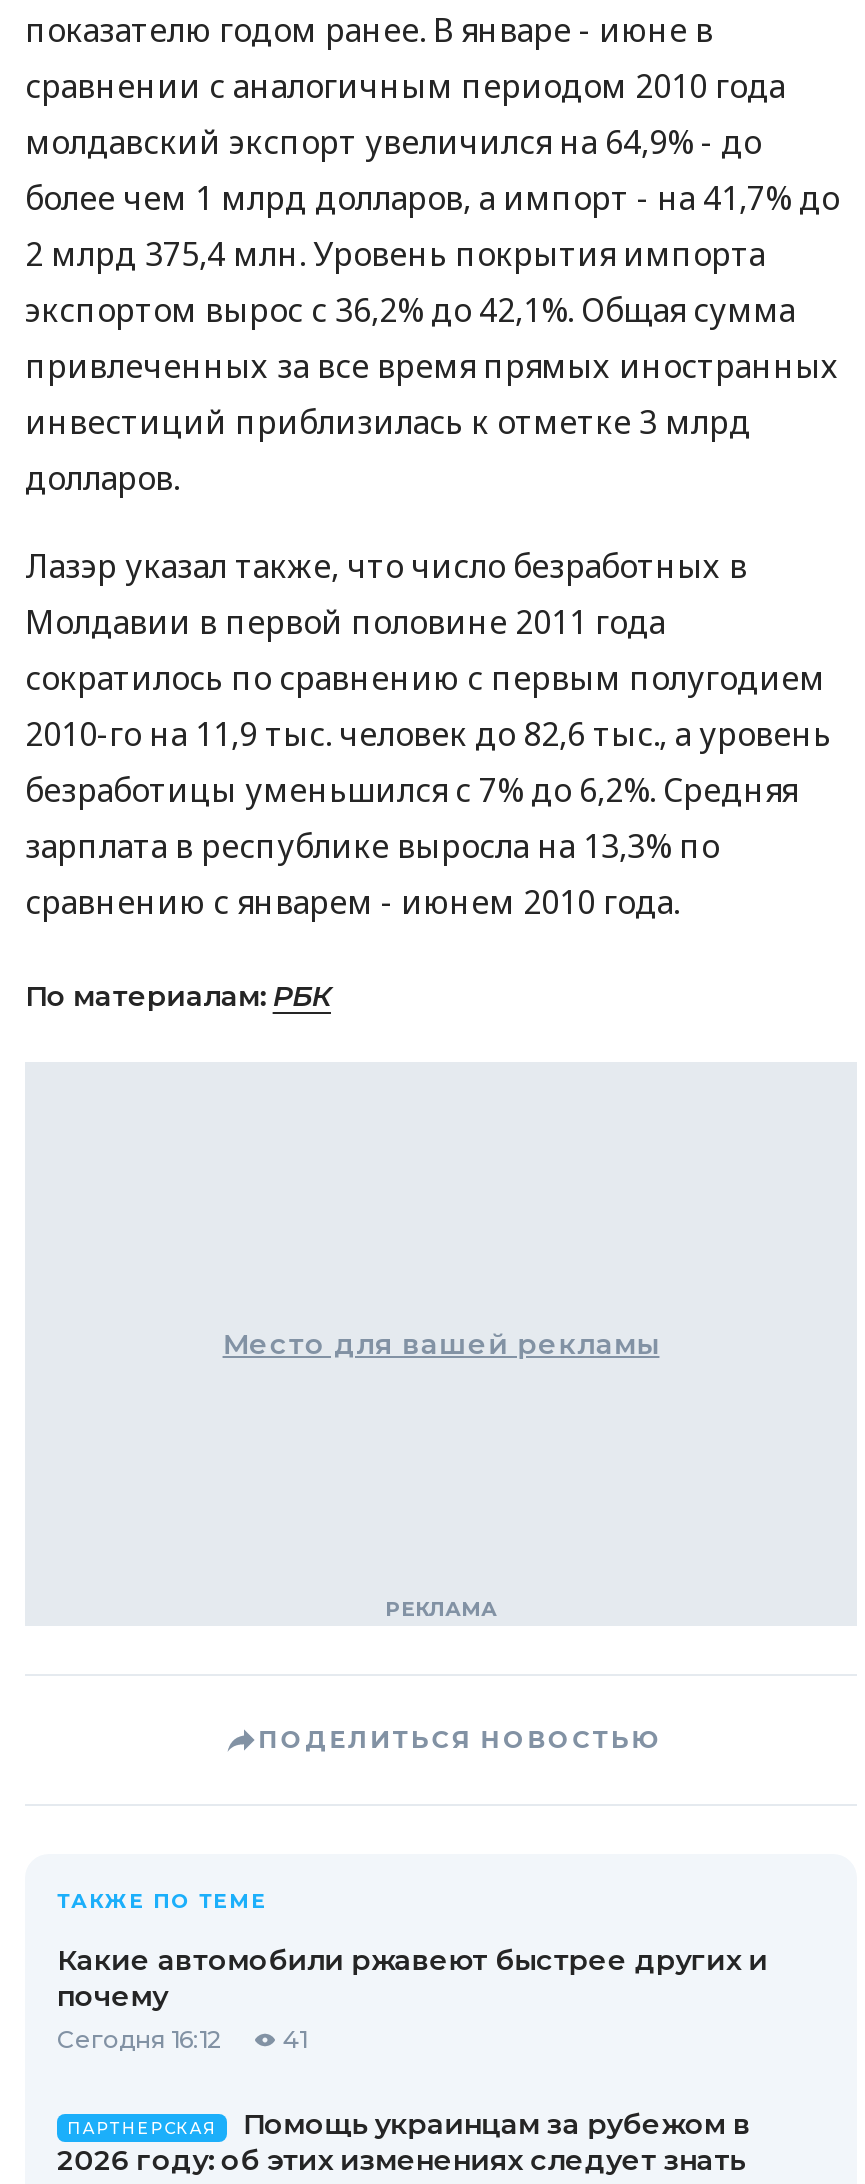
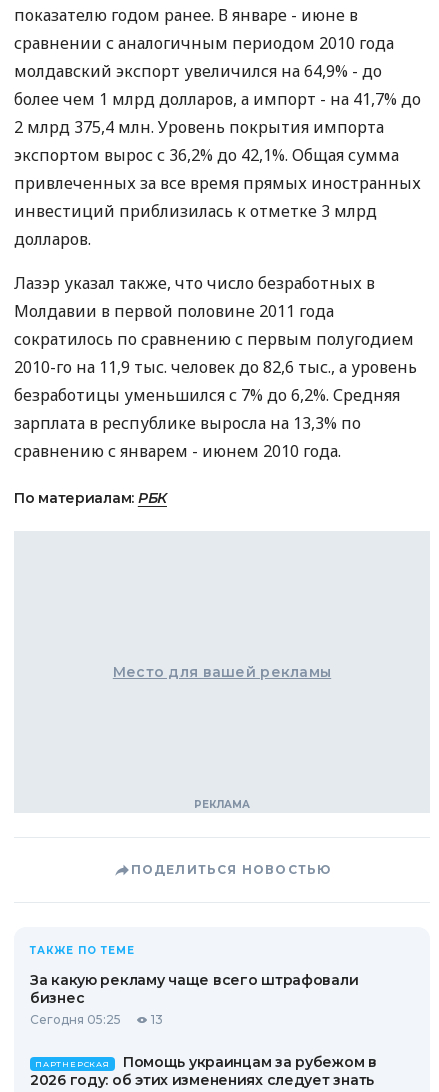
[57,1942,768,2054] Какие автомобили ржавеют быстрее других и | почему | Сегодня 16:12 | 41 -> [30,971,358,1027] За какую рекламу чаще всего штрафовали | бизнес | Сегодня 05:25 | 13

